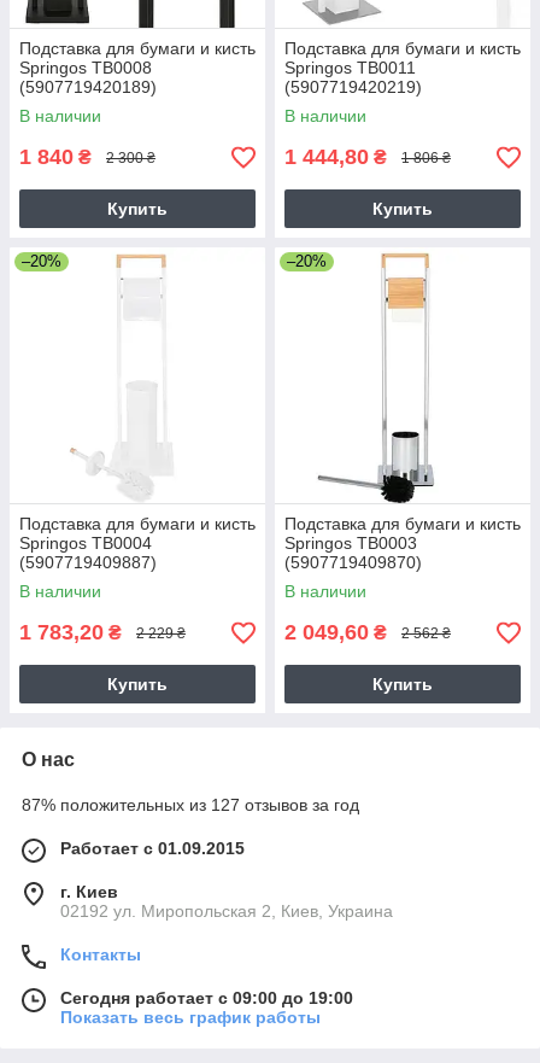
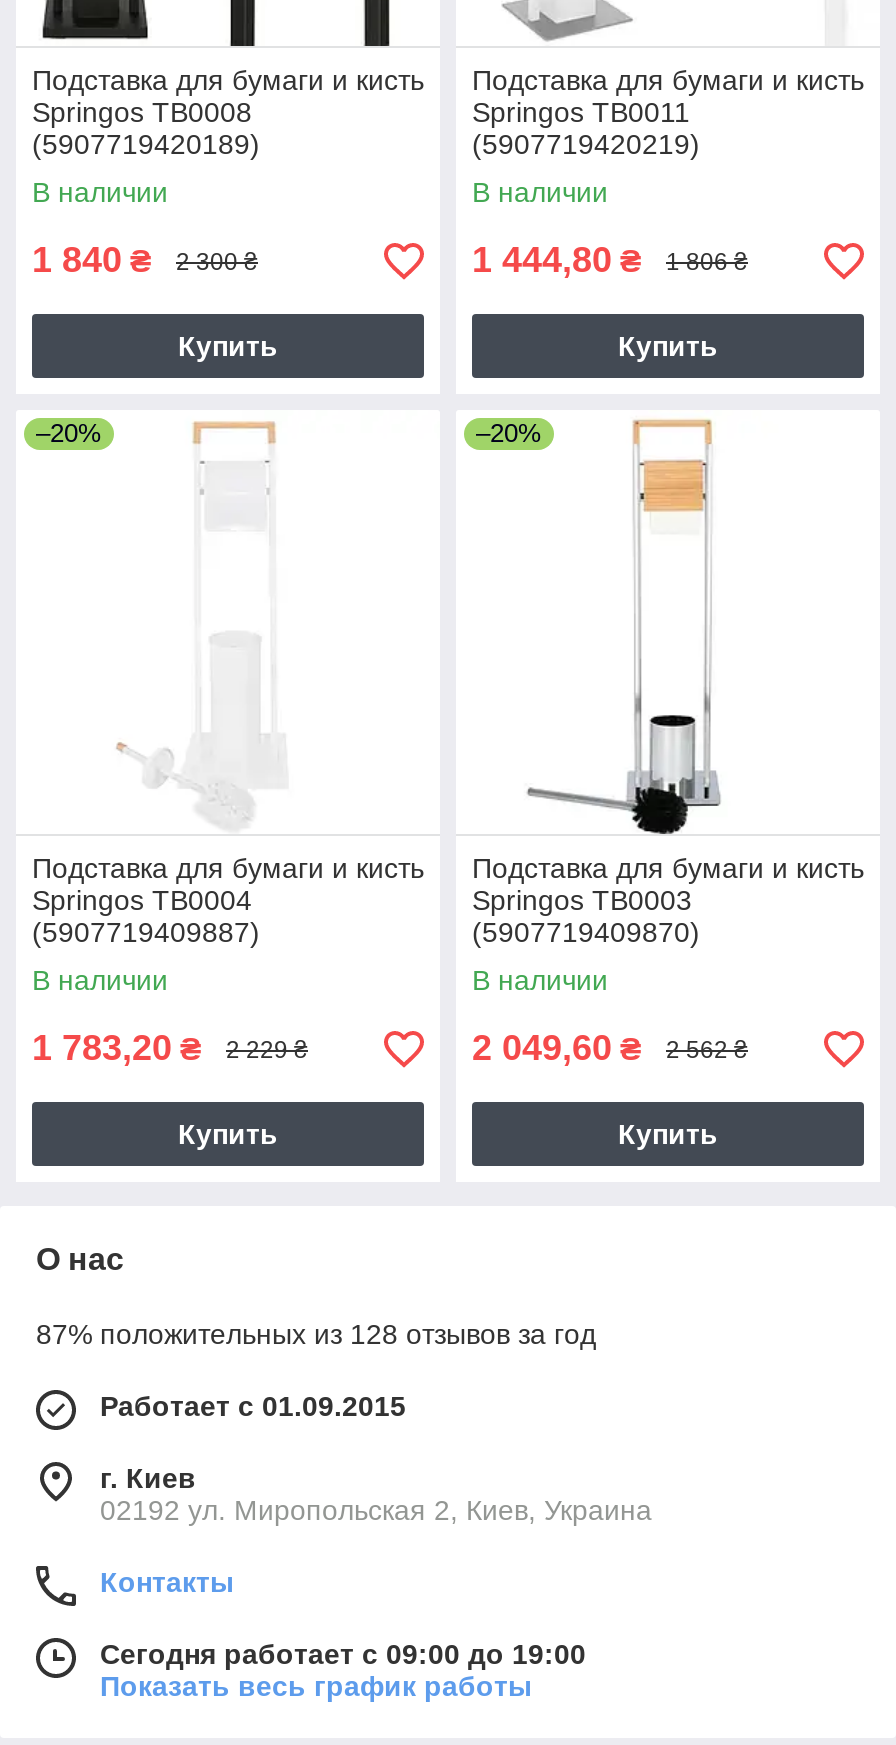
[22,795,359,814] 87% положительных из 127 отзывов за год -> [36,1318,596,1350] 87% положительных из 128 отзывов за год

